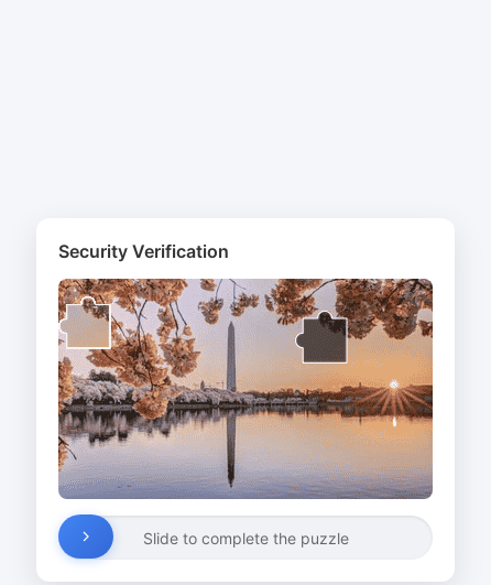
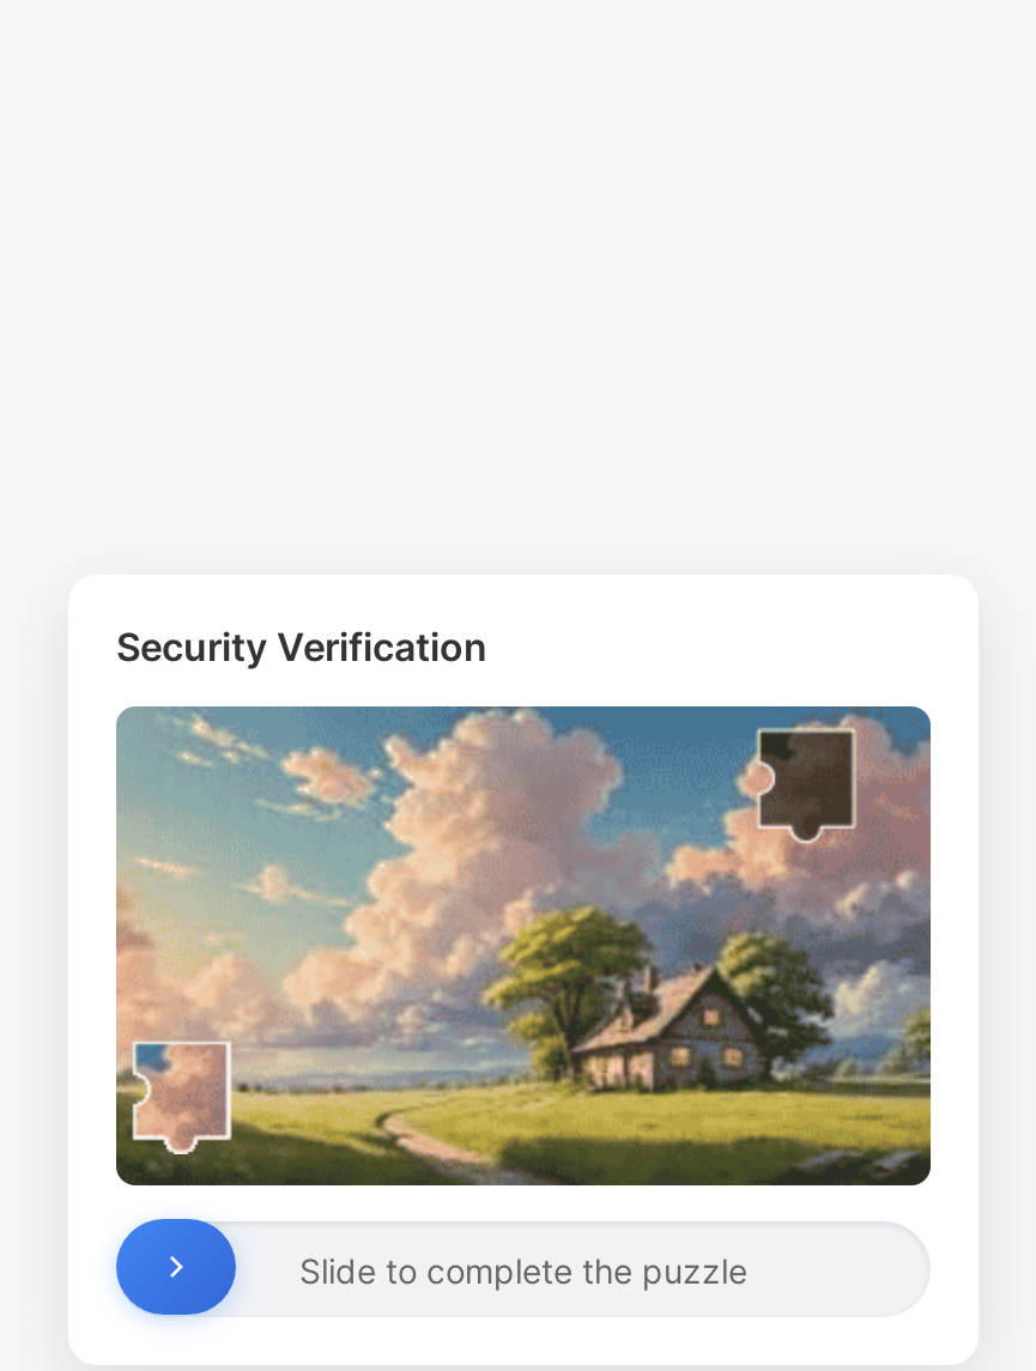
[57,278,434,500] [image] -> [114,704,933,1188] [image]

